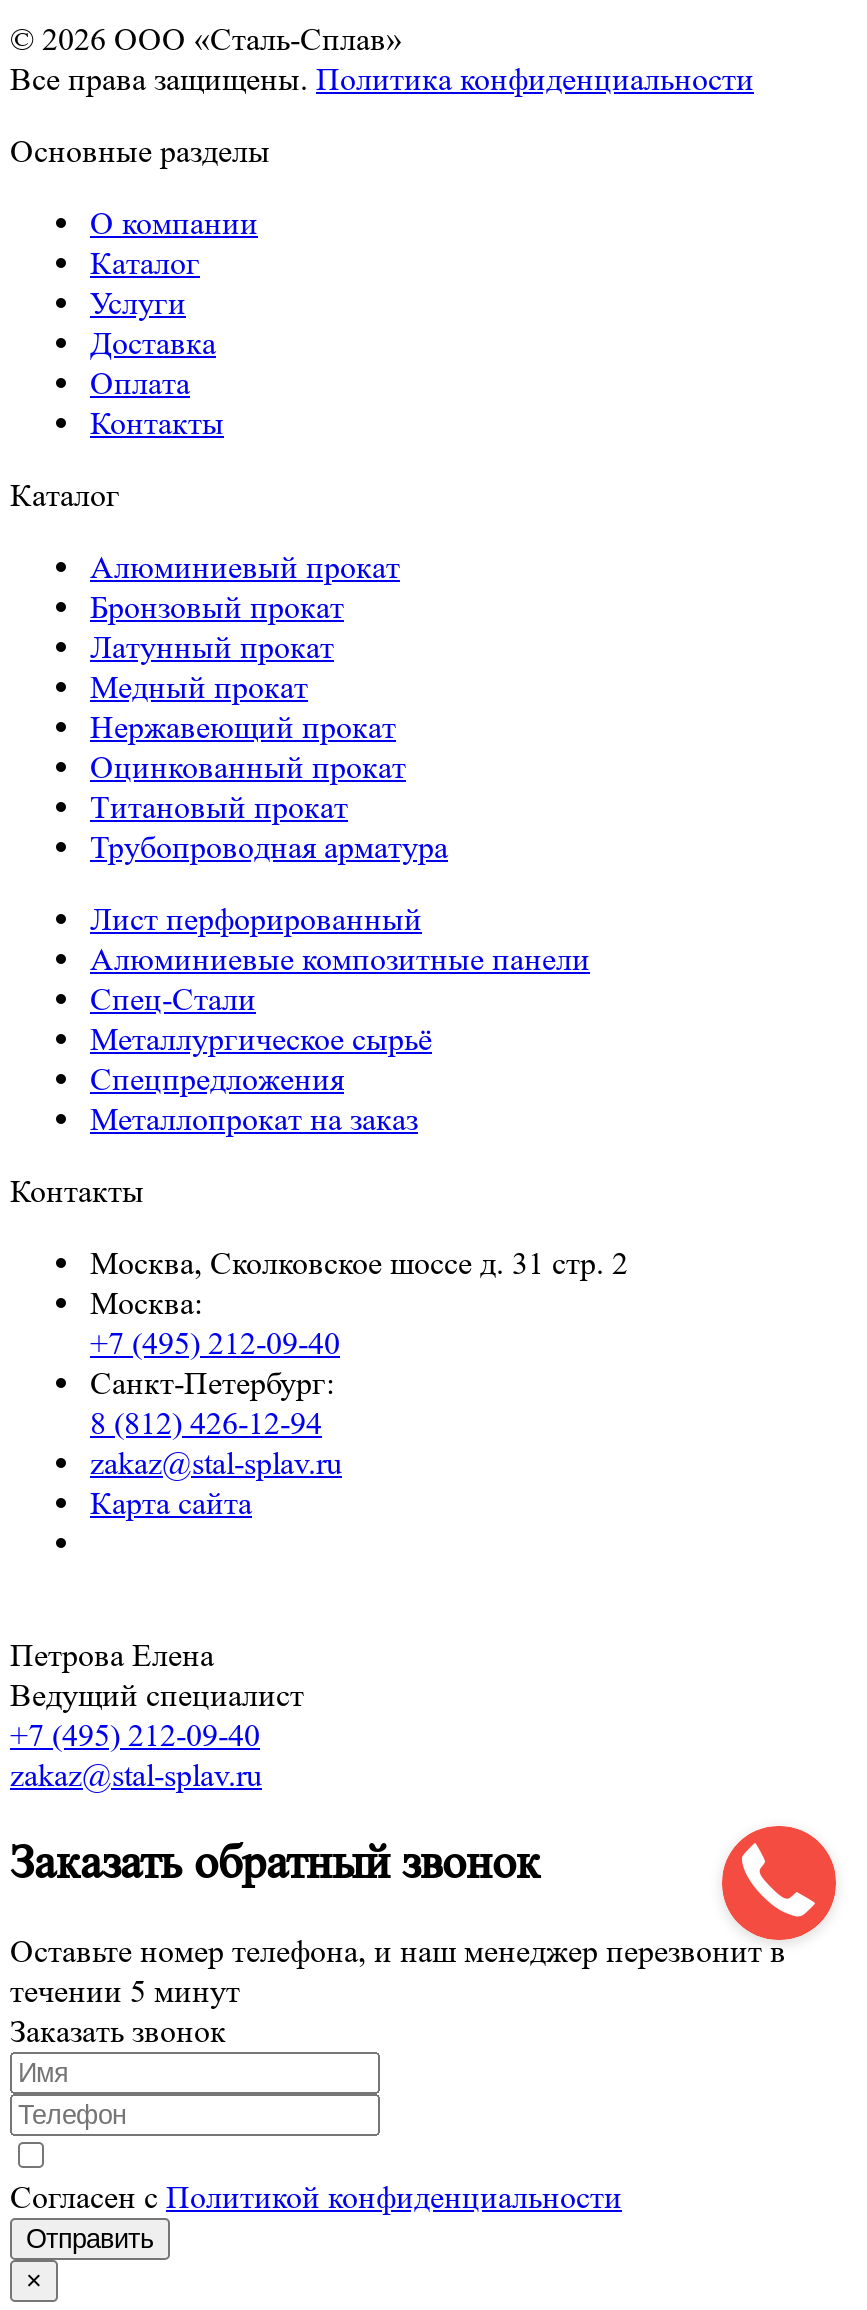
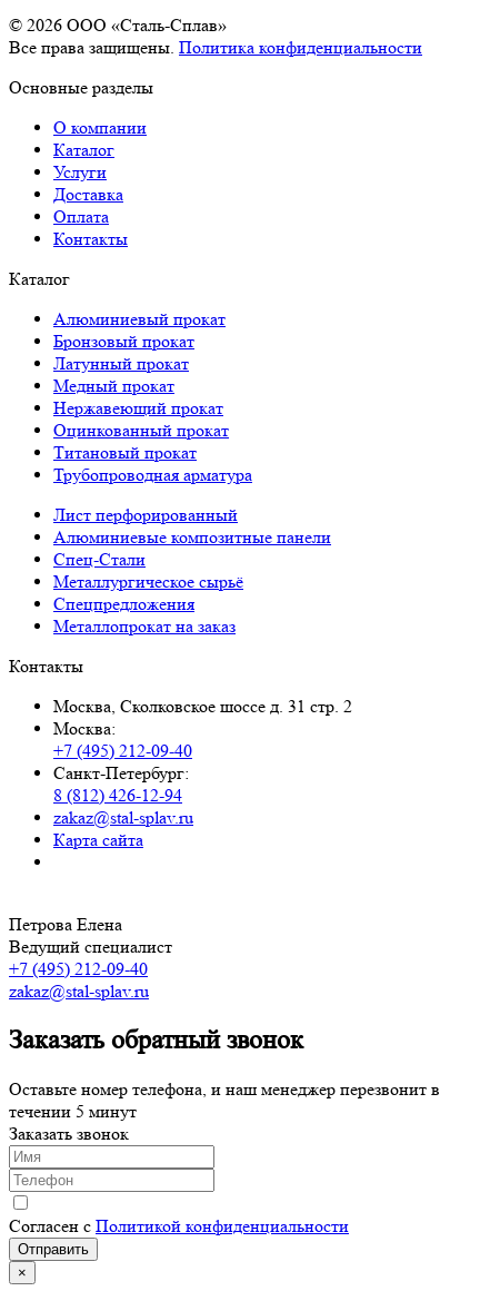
[718,1824,840,1942] [image] -> none

